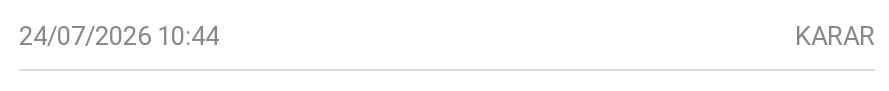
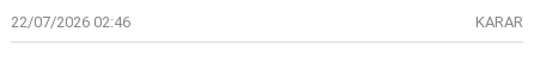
[19,21,219,51] 24/07/2026 10:44 -> [11,12,131,30] 22/07/2026 02:46

